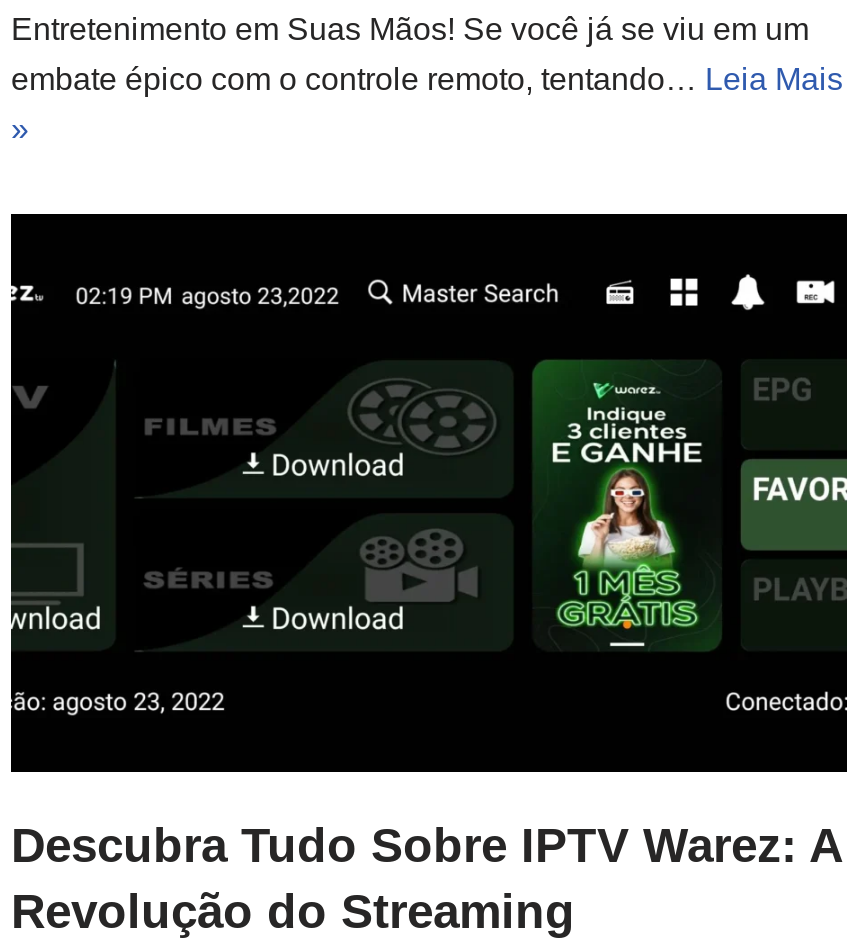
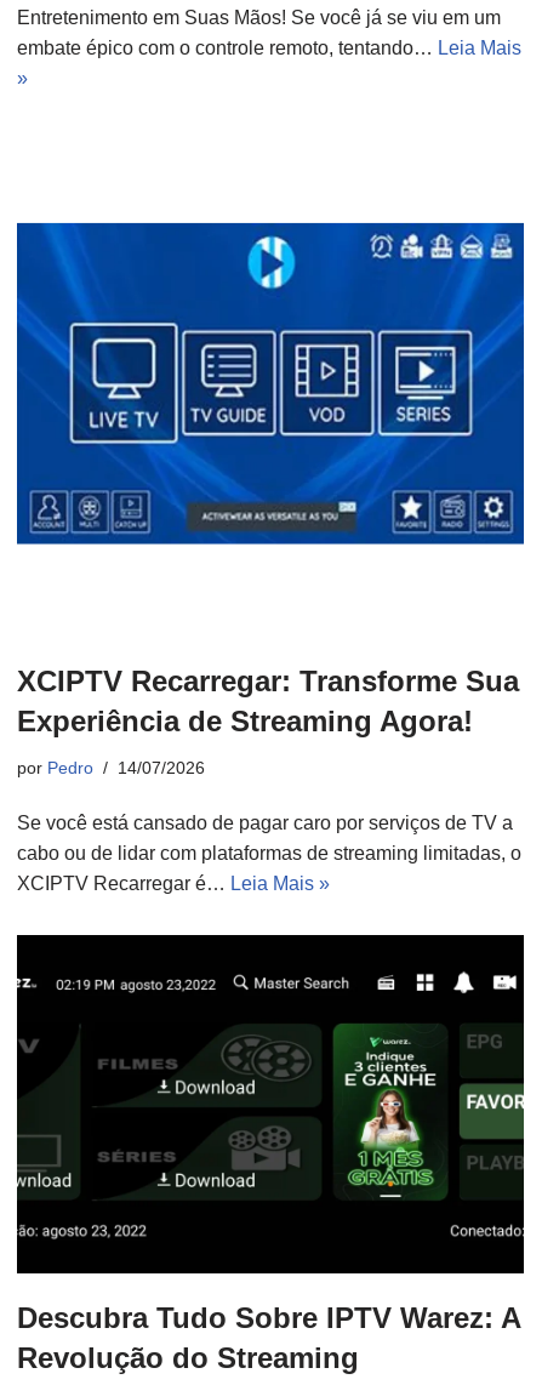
none -> [16,222,525,546] [image]
none -> [17,665,521,894] XCIPTV Recarregar: Transforme Sua | Experiência de Streaming Agora! | por Pedro | 14/07/2026 | Se você está cansado de pagar caro por serviços de TV a | cabo ou de lidar com plataformas de streaming limitadas, o | XCIPTV Recarregar é… Leia Mais »

